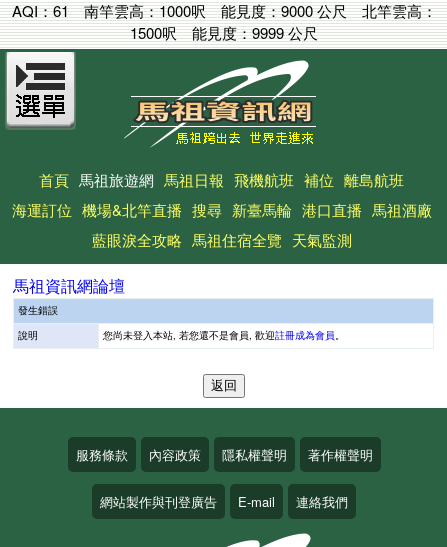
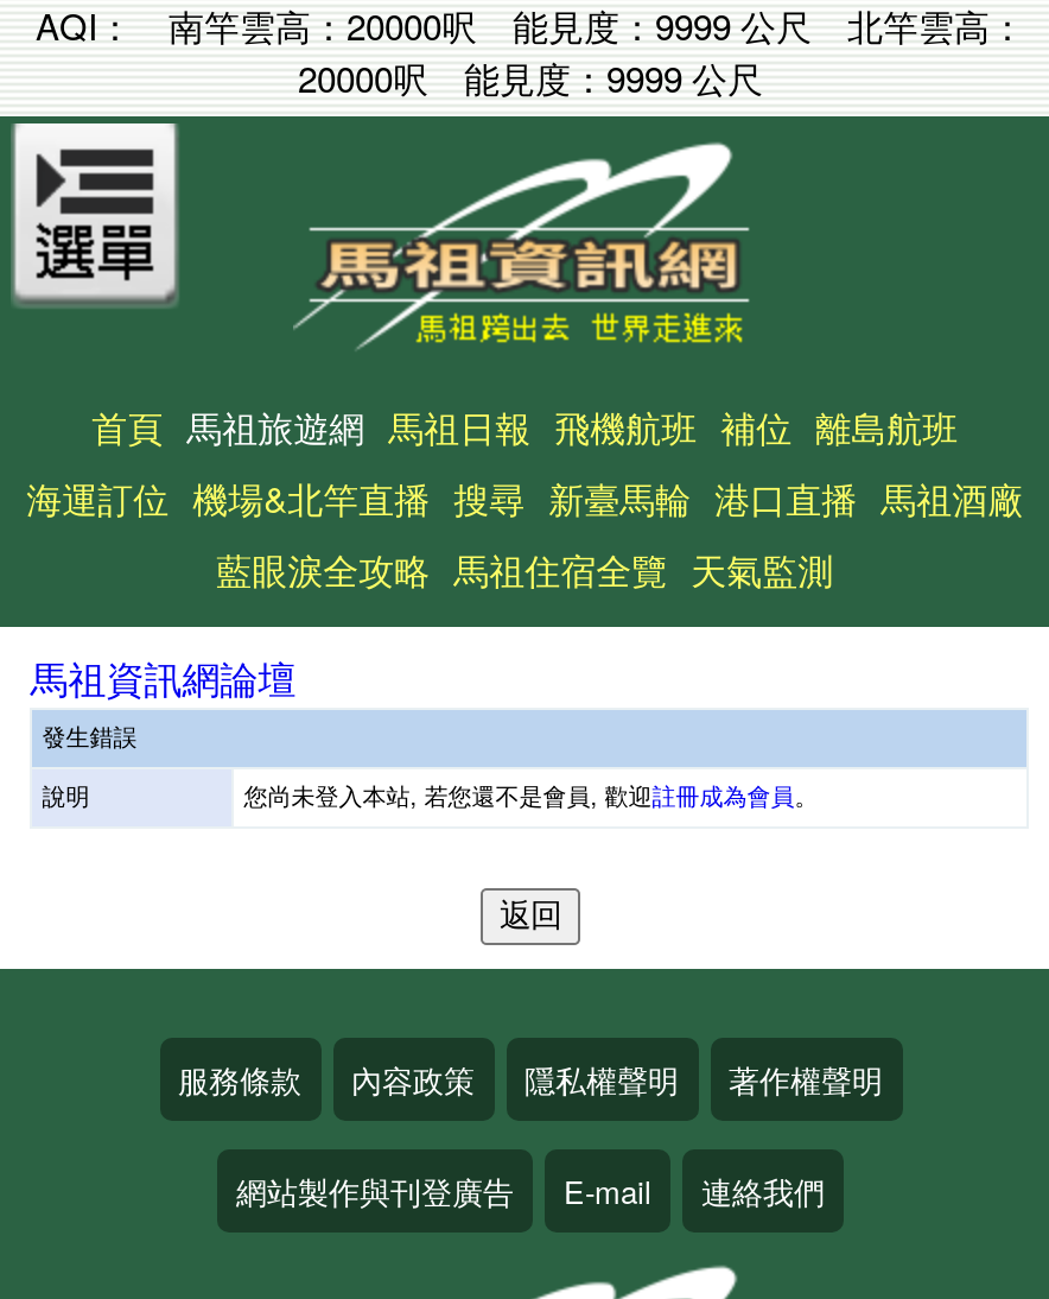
[11,0,436,43] AQI：61 | 南竿雲高：1000呎能見度：9000 公尺北竿雲高： | 1500呎能見度：9999 公尺 -> [36,0,1025,102] AQI： | 南竿雲高：20000呎能見度：9999 公尺北竿雲高： | 20000呎能見度：9999 公尺

